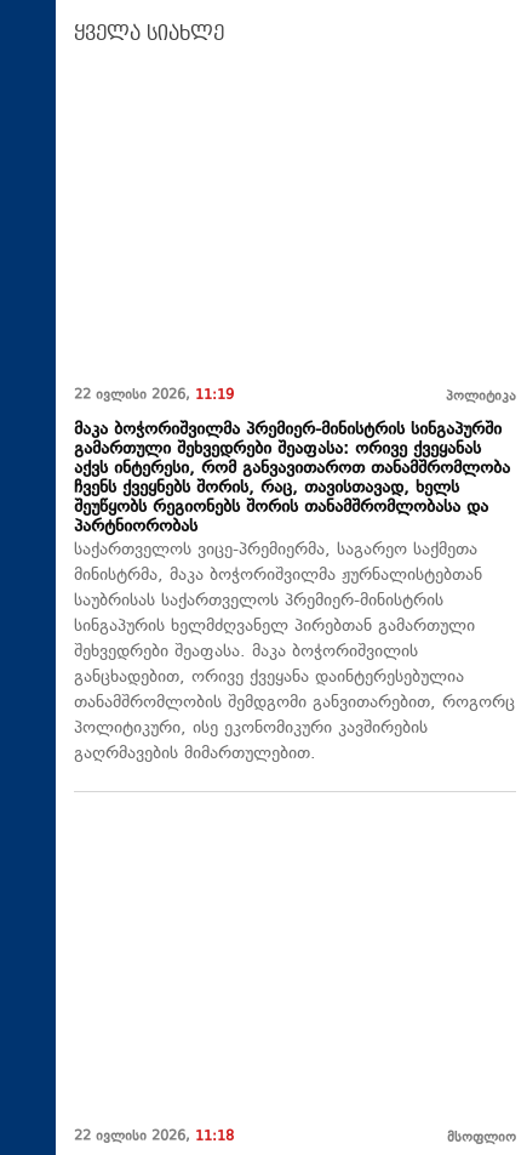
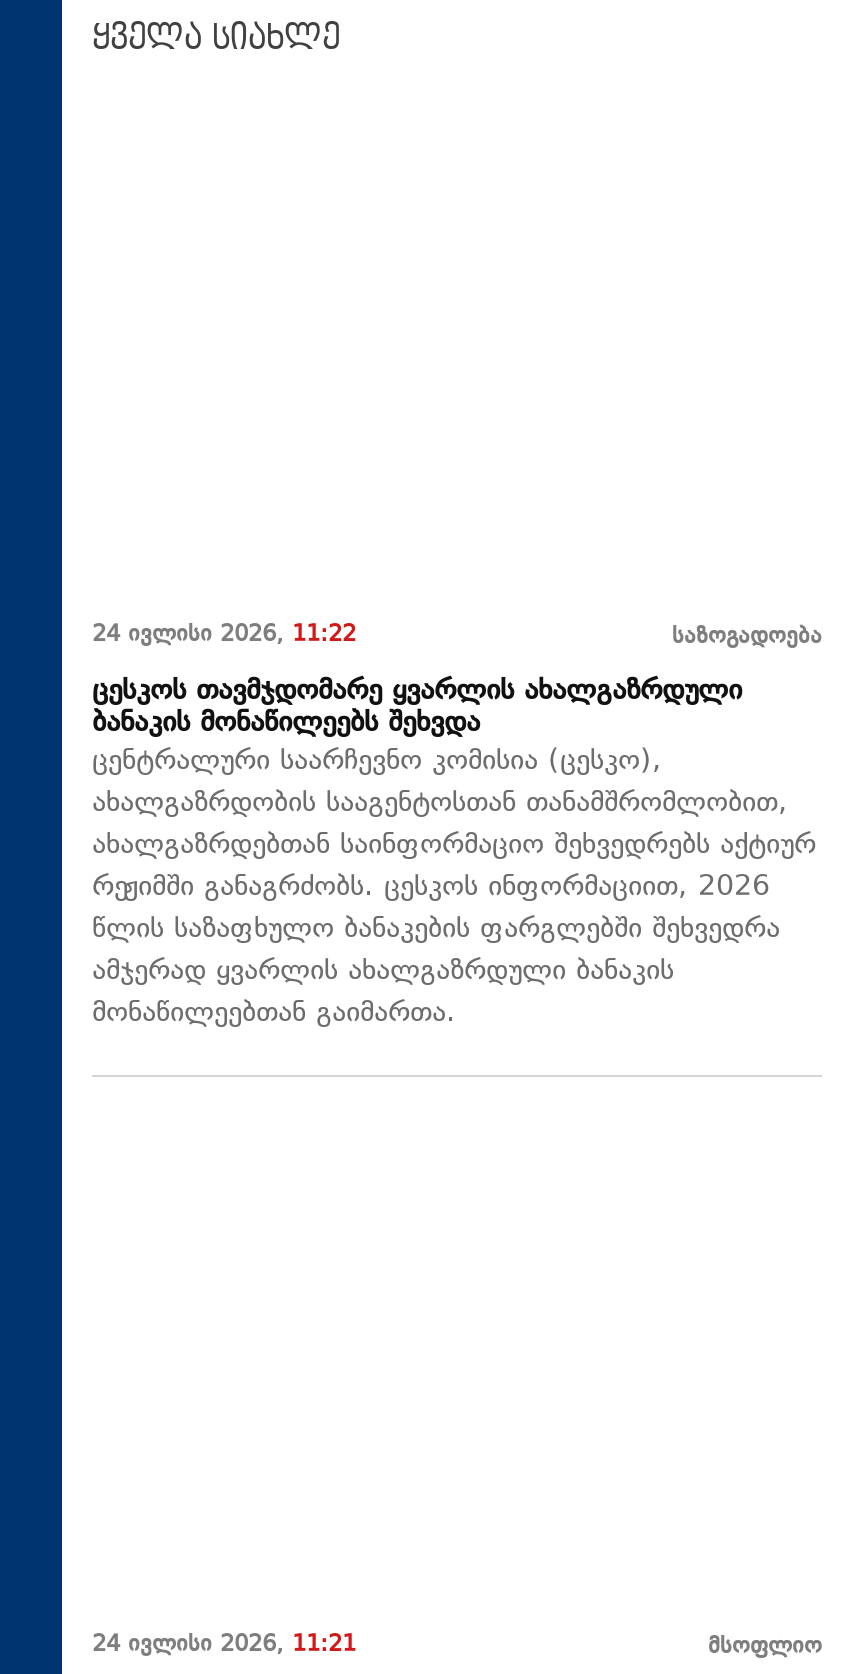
[74,385,516,766] 22 ივლისი 2026, 11:19 | პოლიტიკა | მაკა ბოჭორიშვილმა პრემიერ-მინისტრის სინგაპურში | გამართული შეხვედრები შეაფასა: ორივე ქვეყანას | აქვს ინტერესი, რომ განვავითაროთ თანამშრომლობა | ჩვენს ქვეყნებს შორის, რაც, თავისთავად, ხელს | შეუწყობს რეგიონებს შორის თანამშრომლობასა და | პარტნიორობას | საქართველოს ვიცე-პრემიერმა, საგარეო საქმეთა | მინისტრმა, მაკა ბოჭორიშვილმა ჟურნალისტებთან | საუბრისას საქართველოს პრემიერ-მინისტრის | სინგაპურის ხელმძღვანელ პირებთან გამართული | შეხვედრები შეაფასა. მაკა ბოჭორიშვილის | განცხადებით, ორივე ქვეყანა დაინტერესებულია | თანამშრომლობის შემდგომი განვითარებით, როგორც | პოლიტიკური, ისე ეკონომიკური კავშირების | გაღრმავების მიმართულებით. -> [92,618,822,1034] 24 ივლისი 2026, 11:22 | საზოგადოება | ცესკოს თავმჯდომარე ყვარლის ახალგაზრდული | ბანაკის მონაწილეებს შეხვდა | ცენტრალური საარჩევნო კომისია (ცესკო), | ახალგაზრდობის სააგენტოსთან თანამშრომლობით, | ახალგაზრდებთან საინფორმაციო შეხვედრებს აქტიურ | რეჟიმში განაგრძობს. ცესკოს ინფორმაციით, 2026 | წლის საზაფხულო ბანაკების ფარგლებში შეხვედრა | ამჯერად ყვარლის ახალგაზრდული ბანაკის | მონაწილეებთან გაიმართა.
[74,1127,234,1148] 22 ივლისი 2026, 11:18 -> [92,1629,356,1663] 24 ივლისი 2026, 11:21

